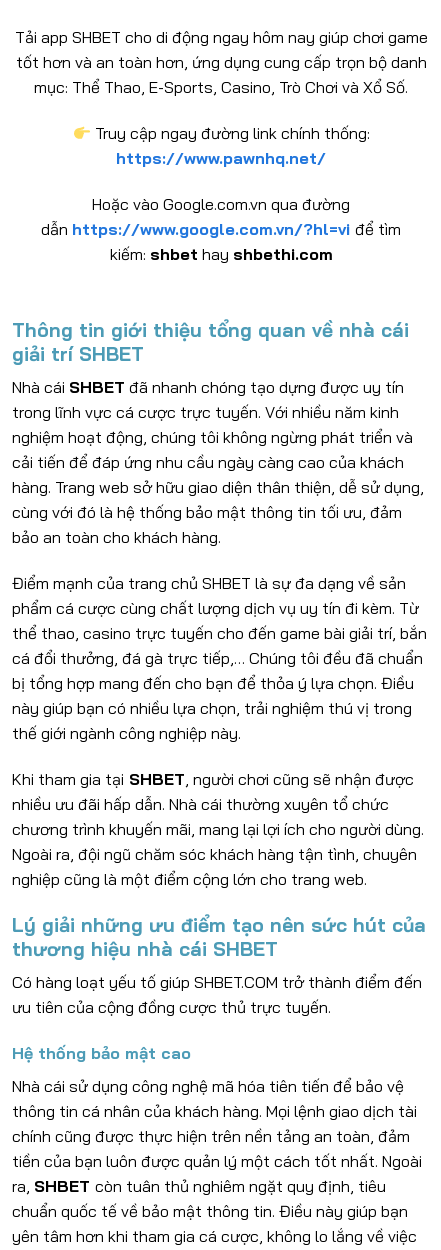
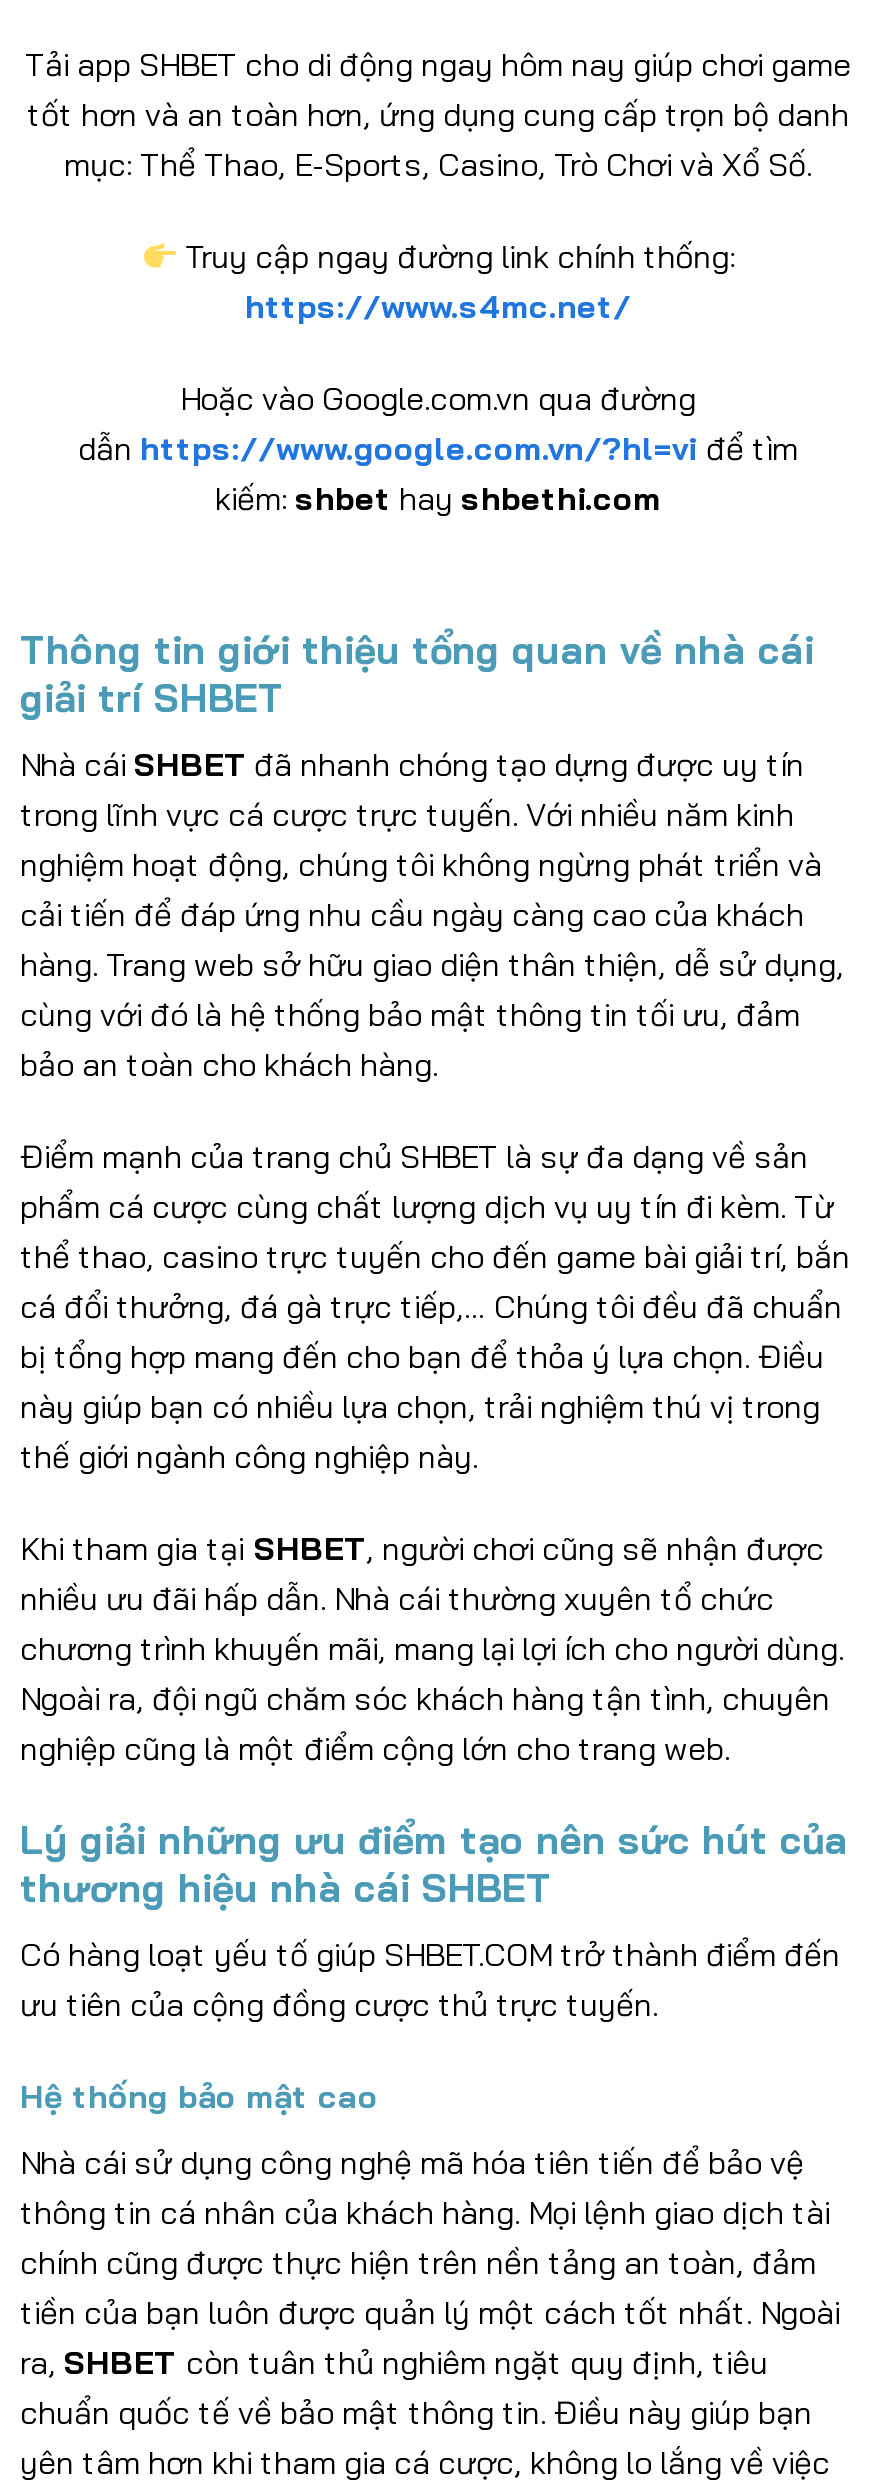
[116,148,326,168] https://www.pawnhq.net/ -> [245,286,631,326] https://www.s4mc.net/

